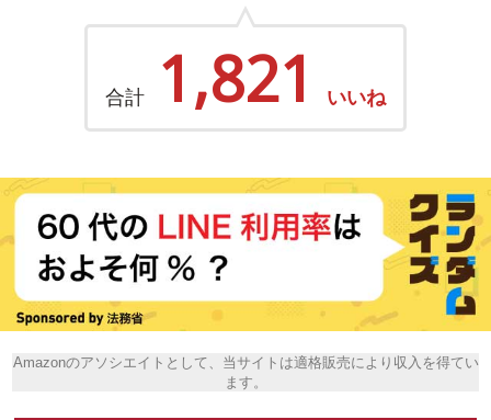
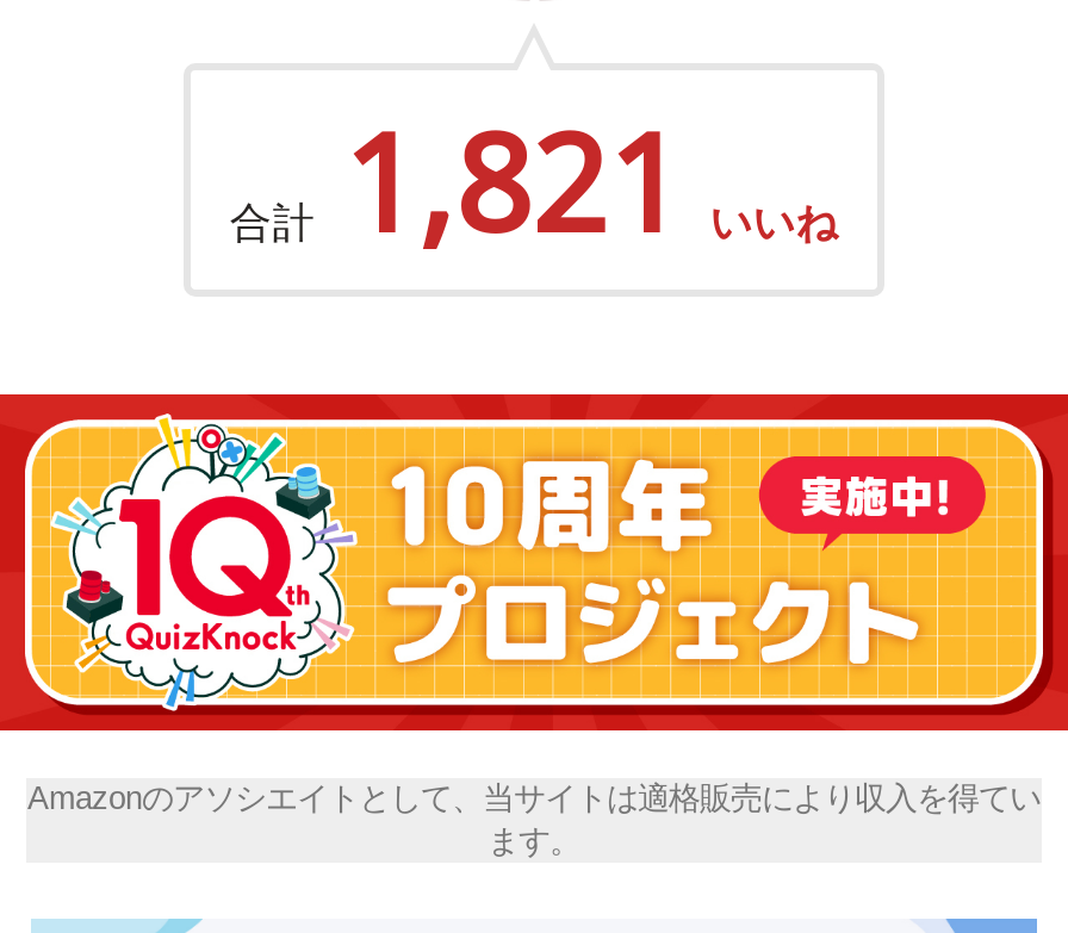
[3,178,488,332] [image] -> [7,393,1061,734] [image]

